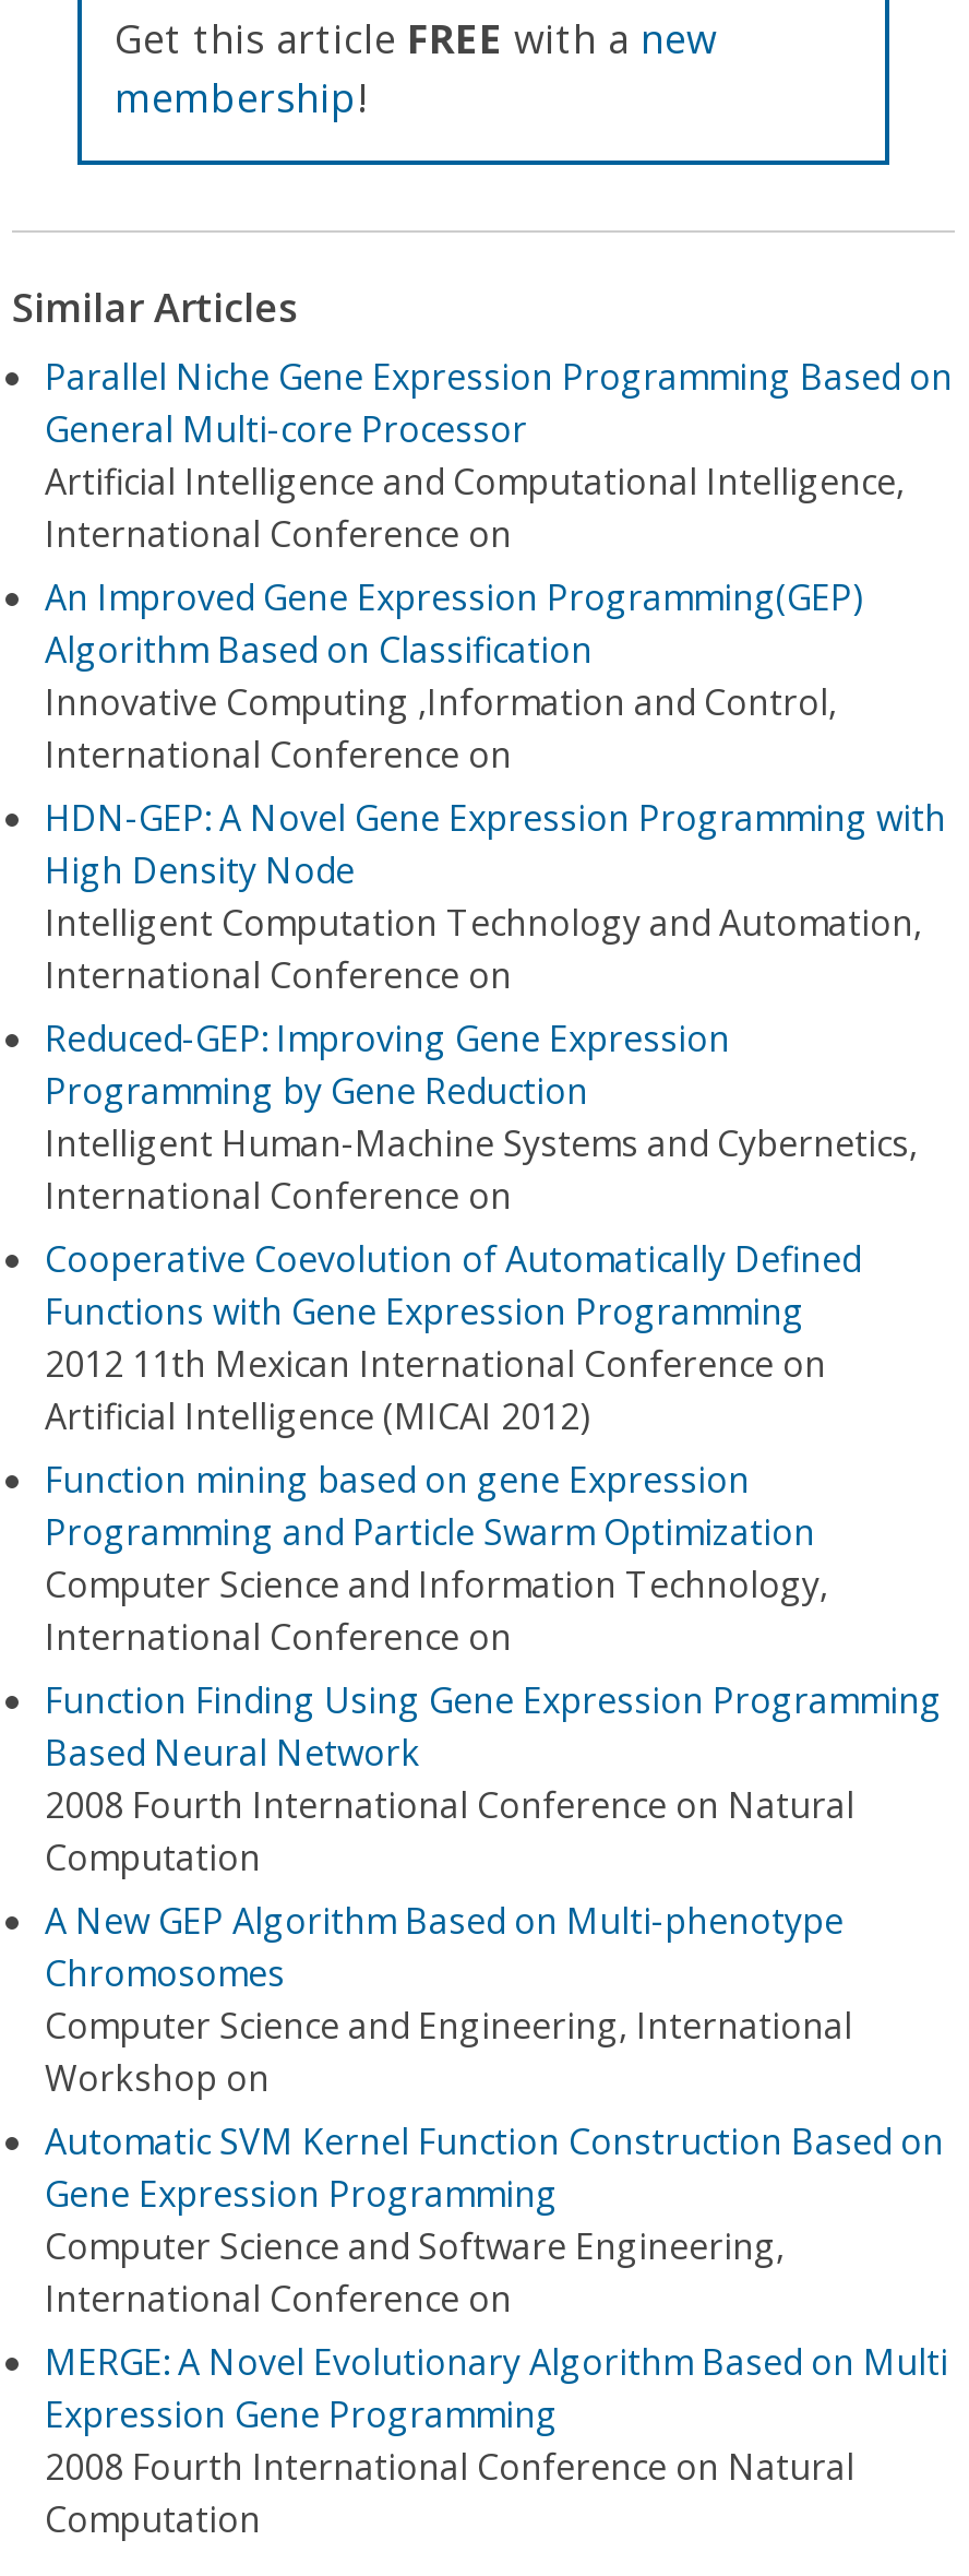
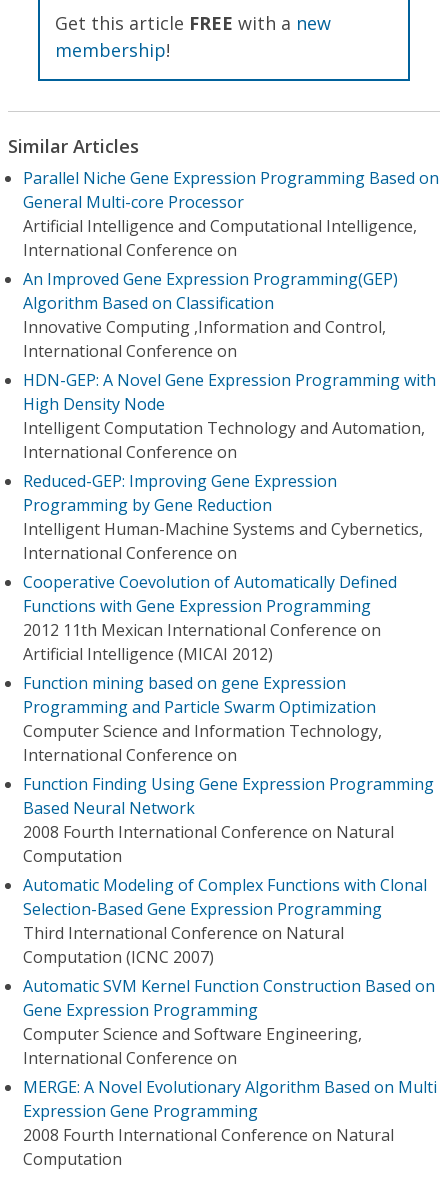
[45,1897,852,2102] A New GEP Algorithm Based on Multi-phenotype | Chromosomes | Computer Science and Engineering, International | Workshop on -> [23,874,427,968] Automatic Modeling of Complex Functions with Clonal | Selection-Based Gene Expression Programming | Third International Conference on Natural | Computation (ICNC 2007)

